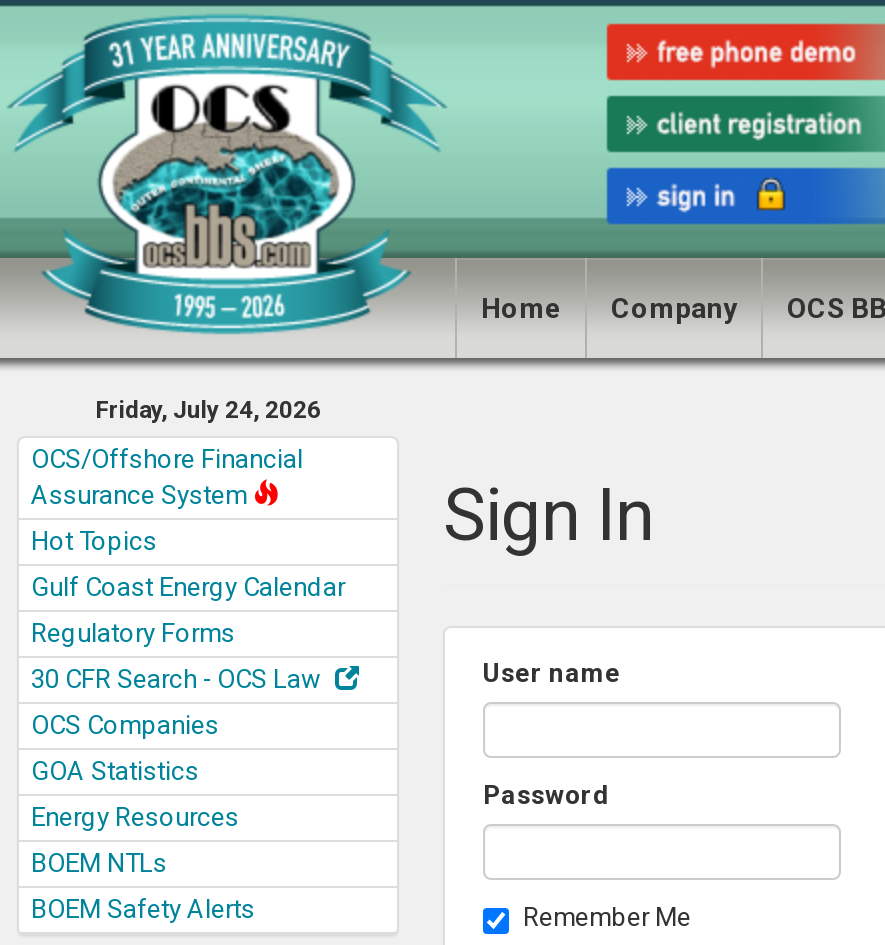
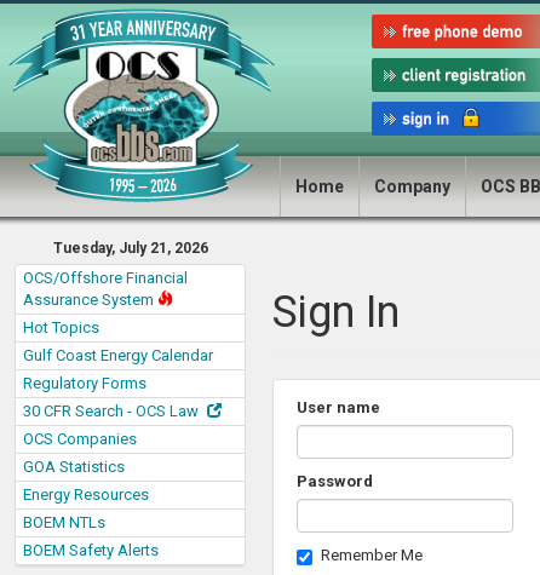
[95,396,321,424] Friday, July 24, 2026 -> [53,240,208,257] Tuesday, July 21, 2026

